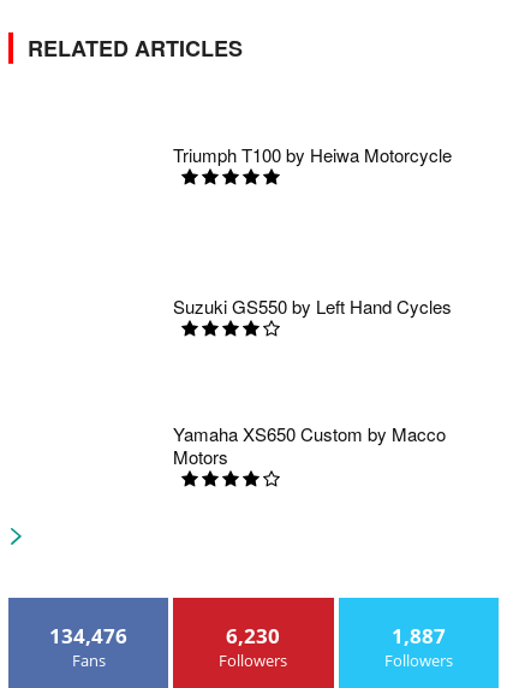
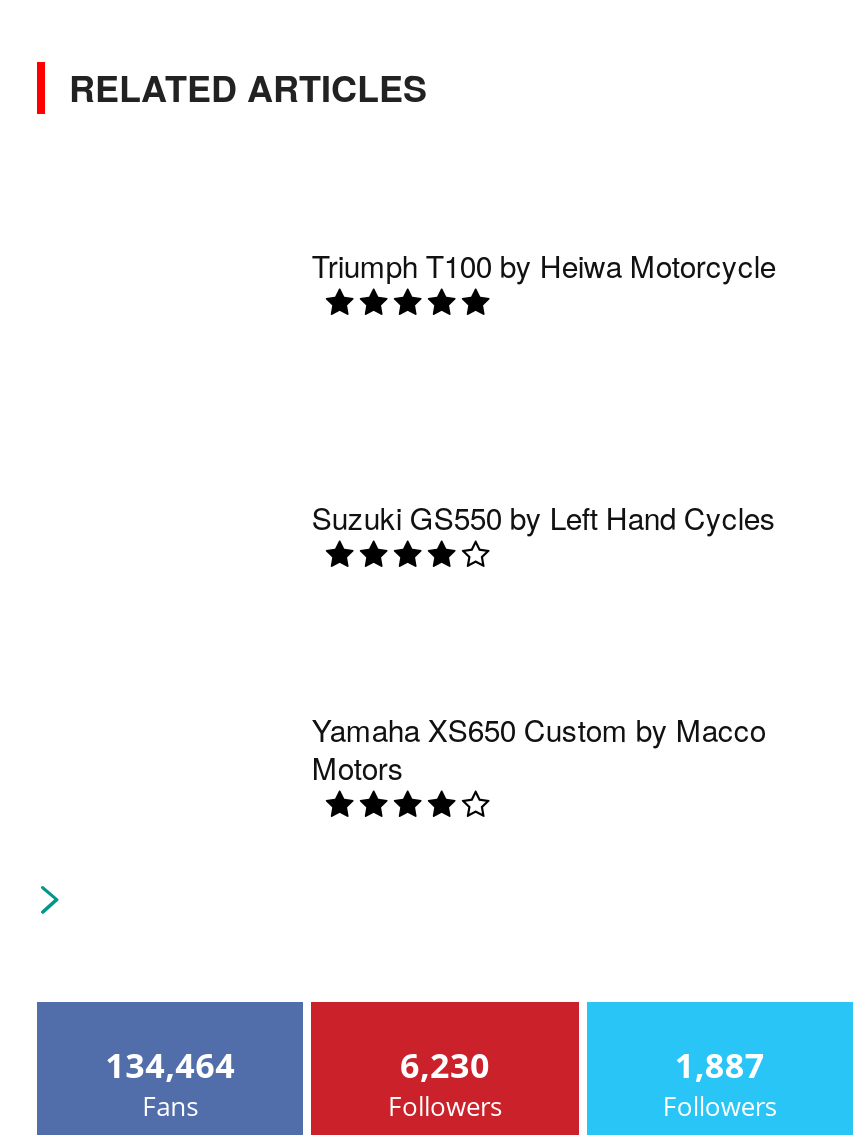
[49,622,128,650] 134,476 -> [105,1043,235,1089] 134,464

